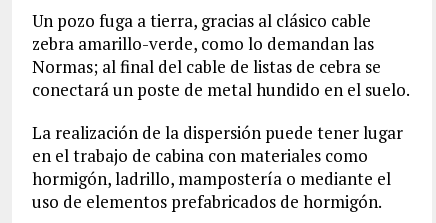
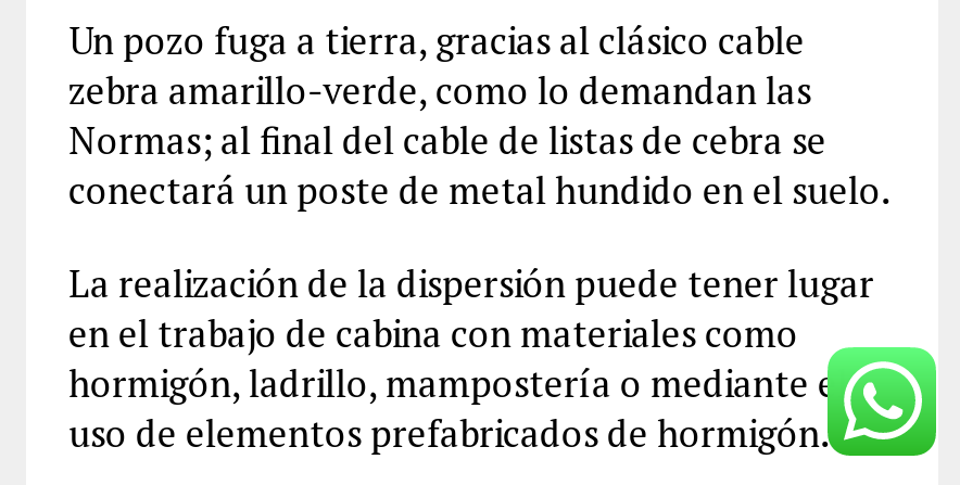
none -> [832,345,938,458] [image]

